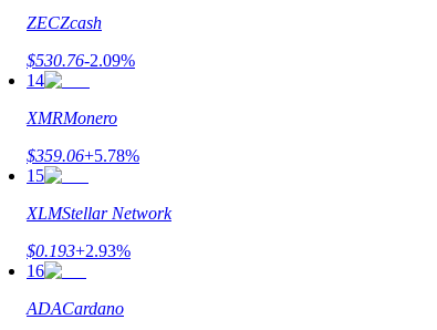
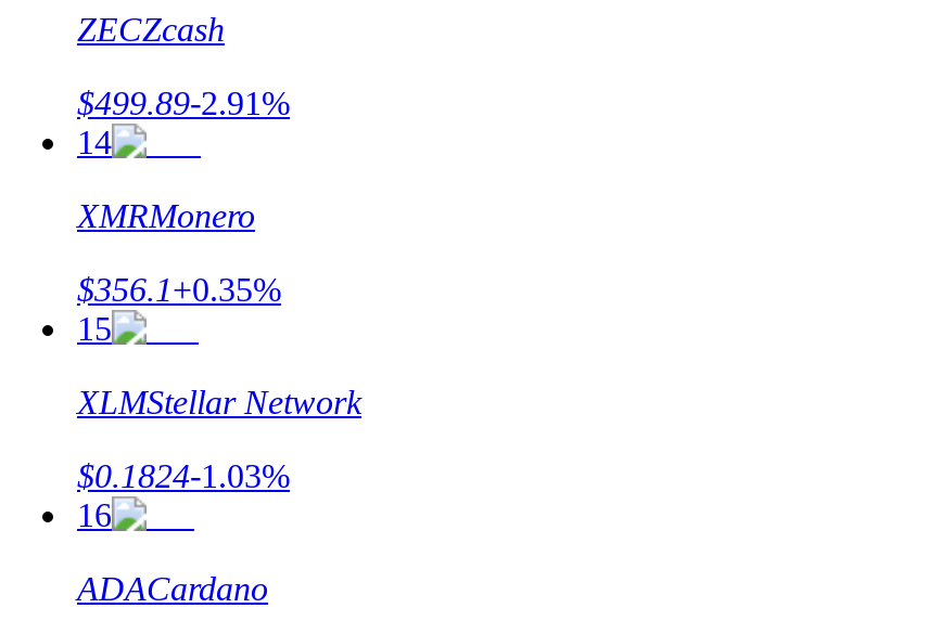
[27,50,135,69] $530.76-2.09% -> [77,83,290,120] $499.89-2.91%
[27,146,139,164] $359.06+5.78% -> [77,270,281,307] $356.1+0.35%
[27,241,131,260] $0.193+2.93% -> [77,456,290,493] $0.1824-1.03%

